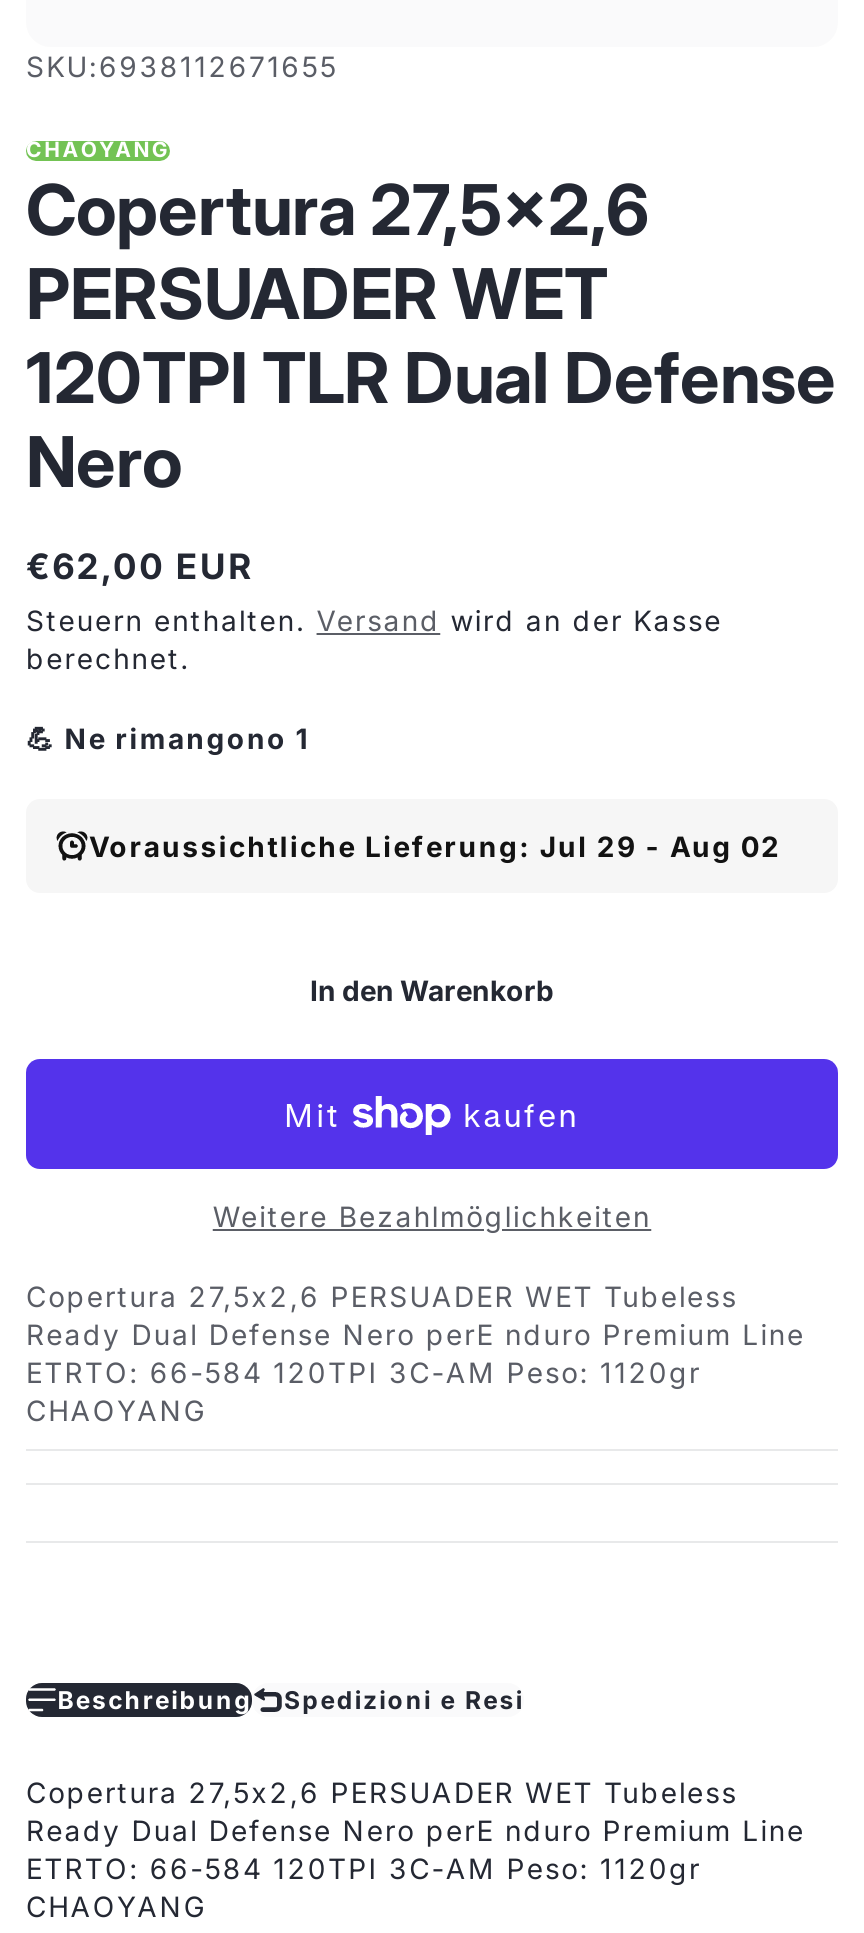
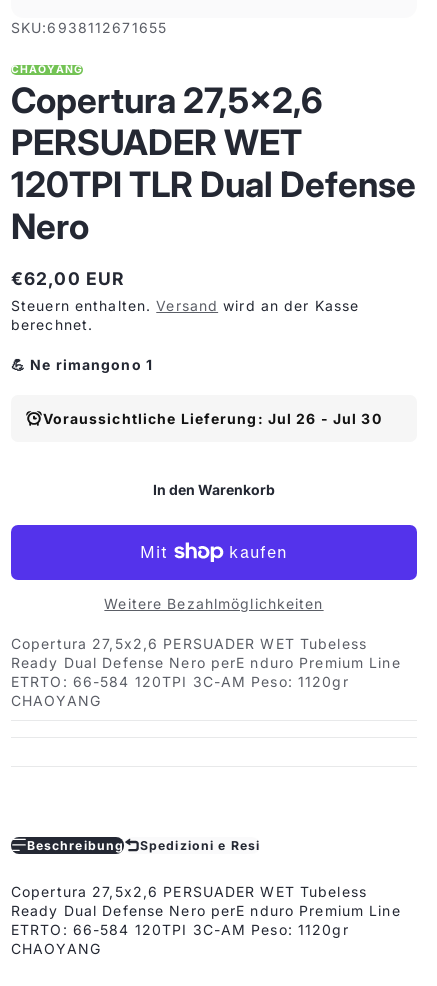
[89,829,781,863] Voraussichtliche Lieferung: Jul 29 - Aug 02 -> [42,410,382,427] Voraussichtliche Lieferung: Jul 26 - Jul 30

